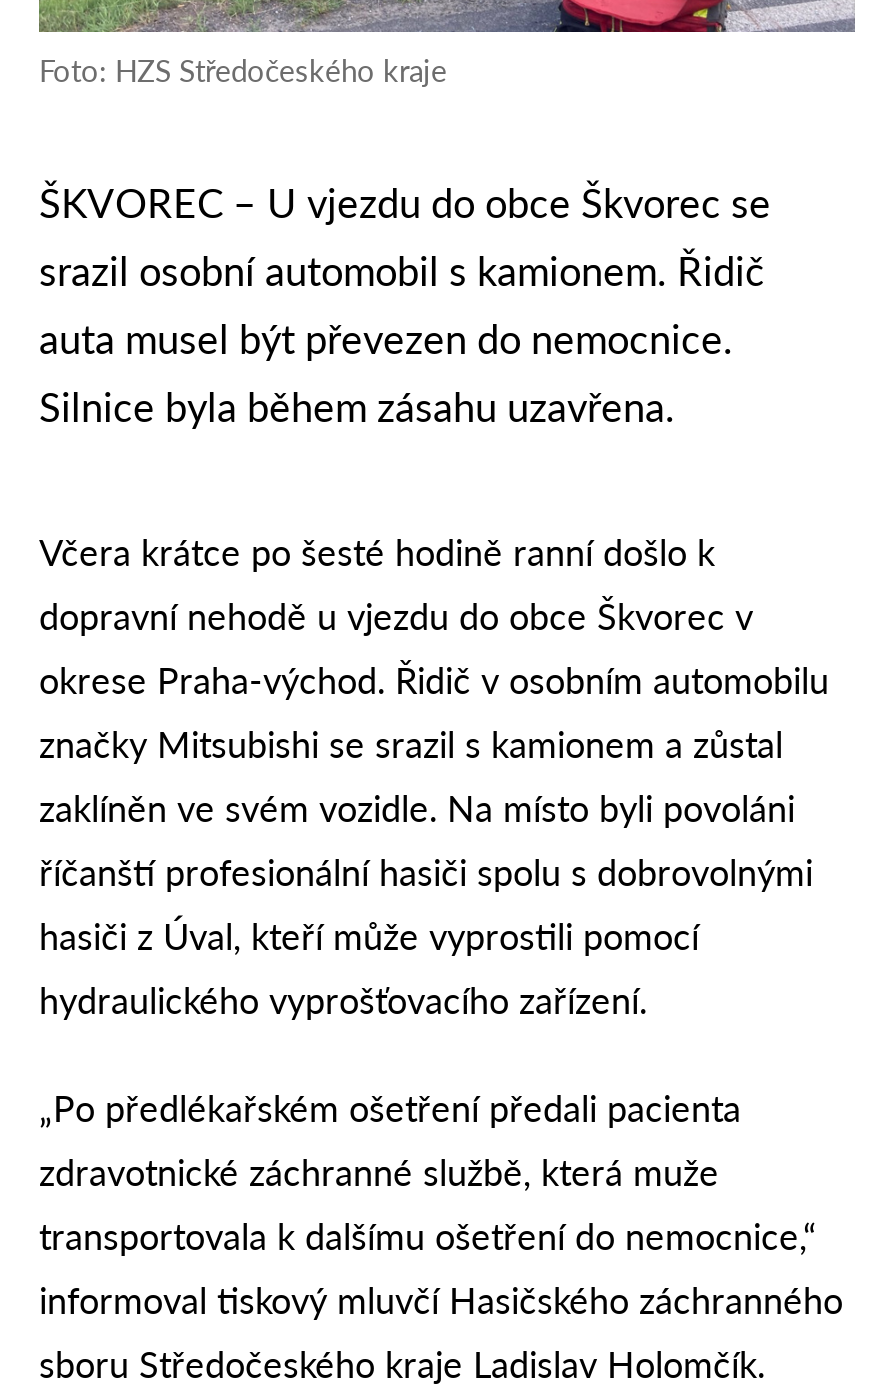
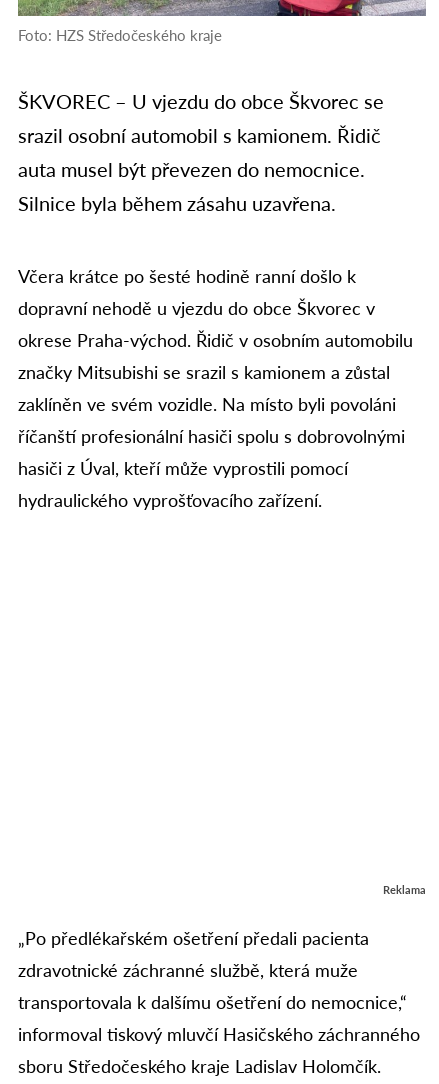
none -> [383,883,426,896] Reklama

